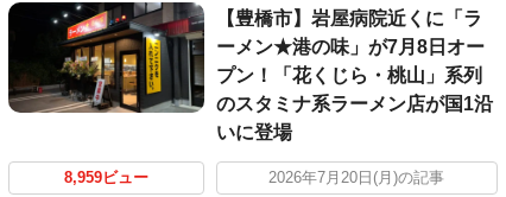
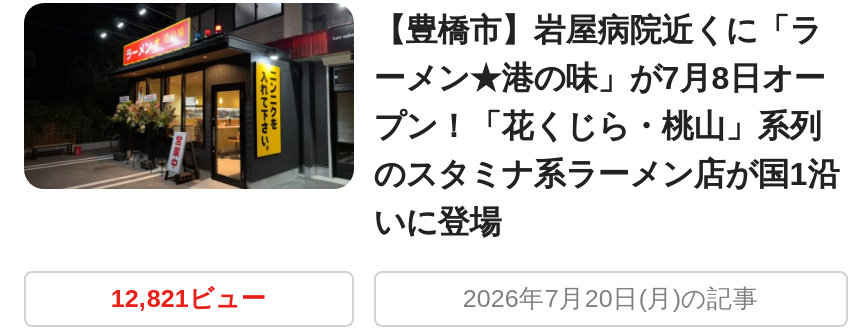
[64,170,148,187] 8,959ビュー -> [111,286,267,314] 12,821ビュー

